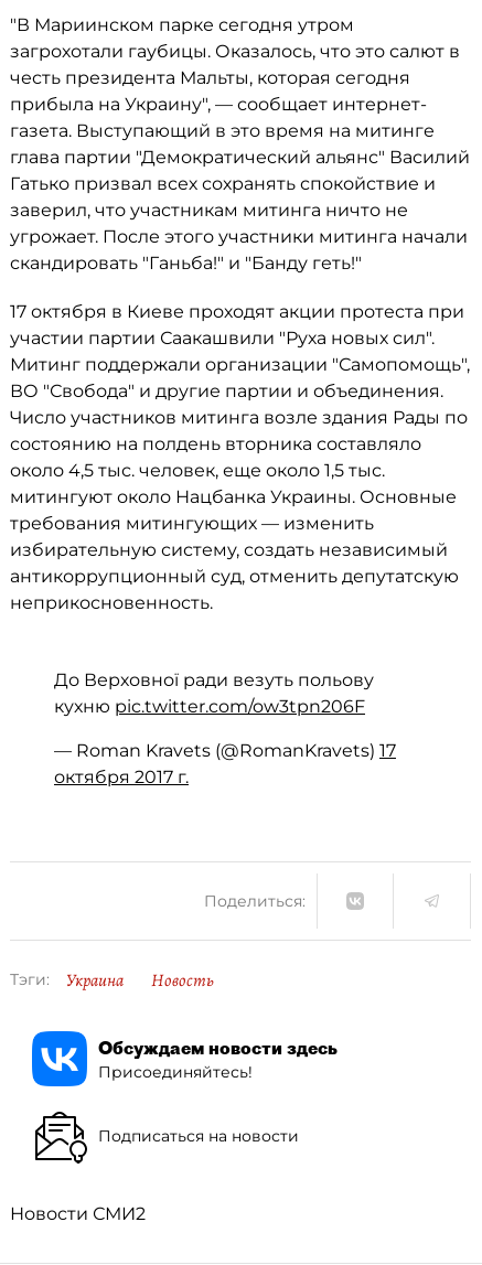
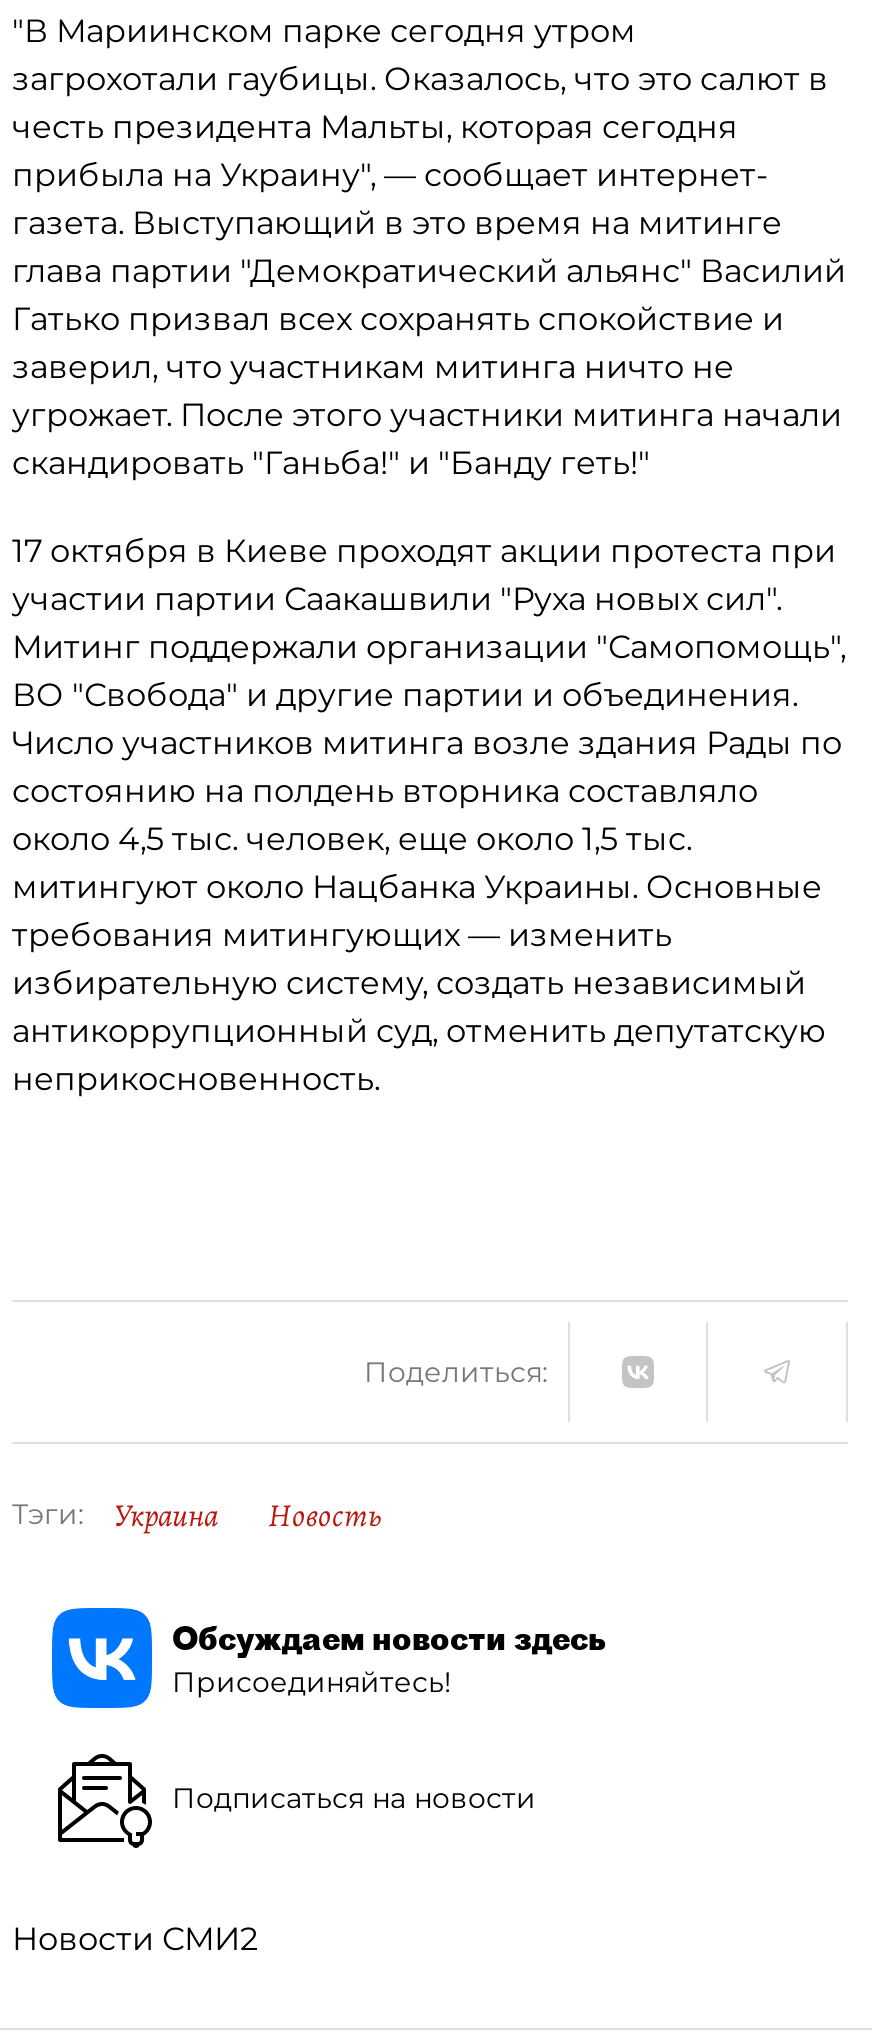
[54,669,396,787] До Верховної ради везуть польову | кухню pic.twitter.com/ow3tpn206F | — Roman Kravets (@RomanKravets) 17 | октября 2017 г. -> none

